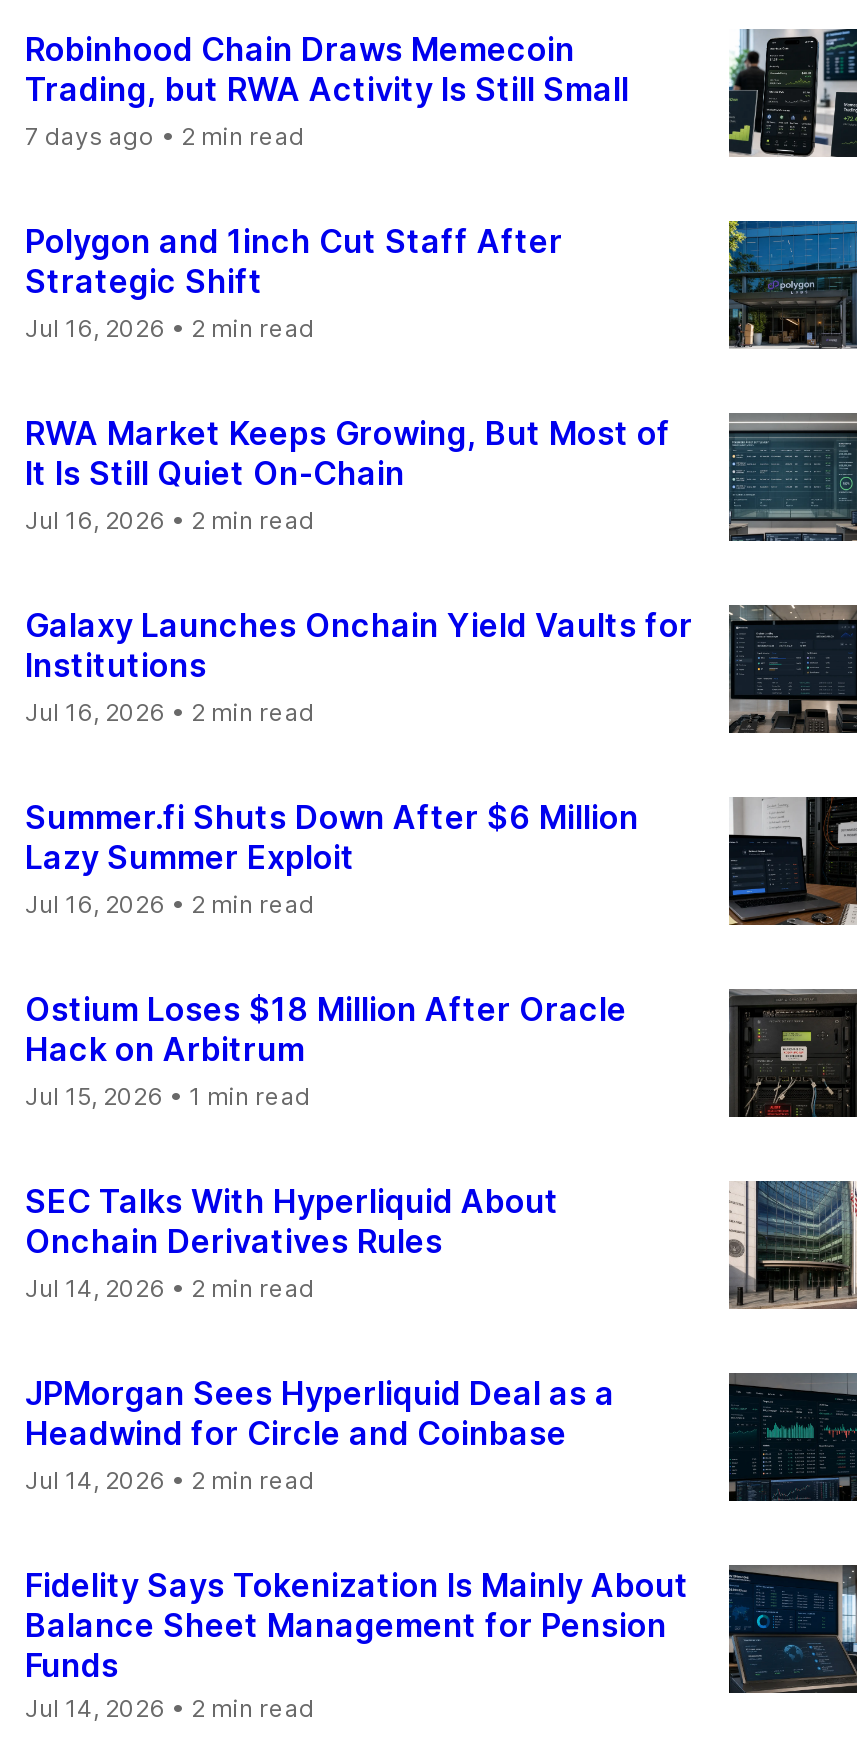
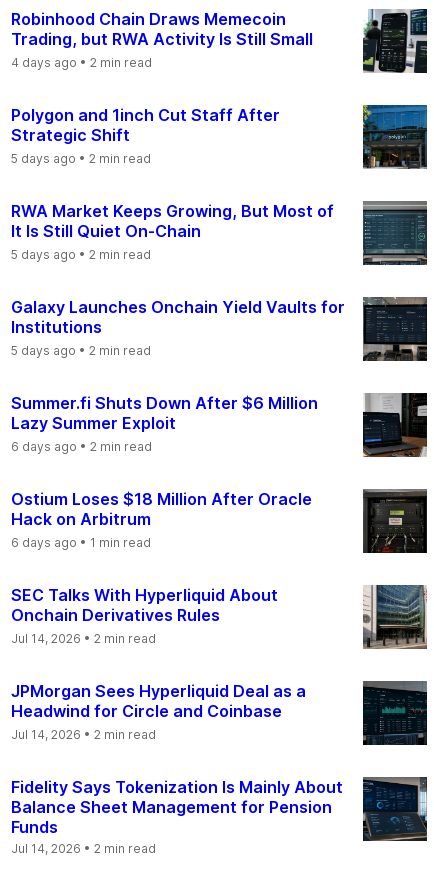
[25,121,305,151] 7 days ago • 2 min read -> [11,55,152,70] 4 days ago • 2 min read
[25,313,315,343] Jul 16, 2026 • 2 min read -> [11,151,151,166] 5 days ago • 2 min read
[25,505,315,535] Jul 16, 2026 • 2 min read -> [11,247,151,262] 5 days ago • 2 min read
[25,697,315,727] Jul 16, 2026 • 2 min read -> [11,343,151,358] 5 days ago • 2 min read
[25,889,315,919] Jul 16, 2026 • 2 min read -> [11,439,152,454] 6 days ago • 2 min read
[25,1081,311,1111] Jul 15, 2026 • 1 min read -> [11,535,151,550] 6 days ago • 1 min read

